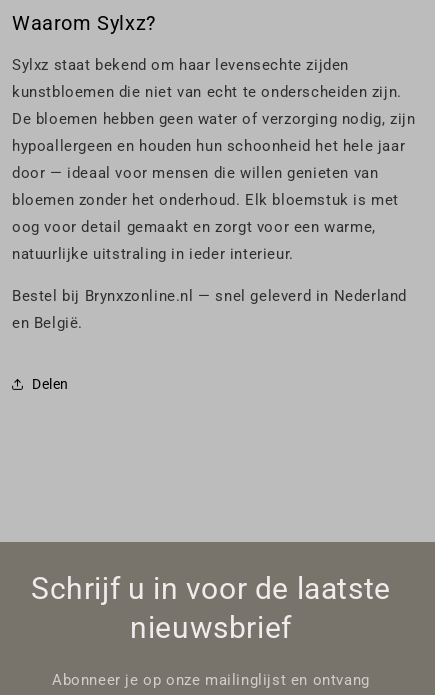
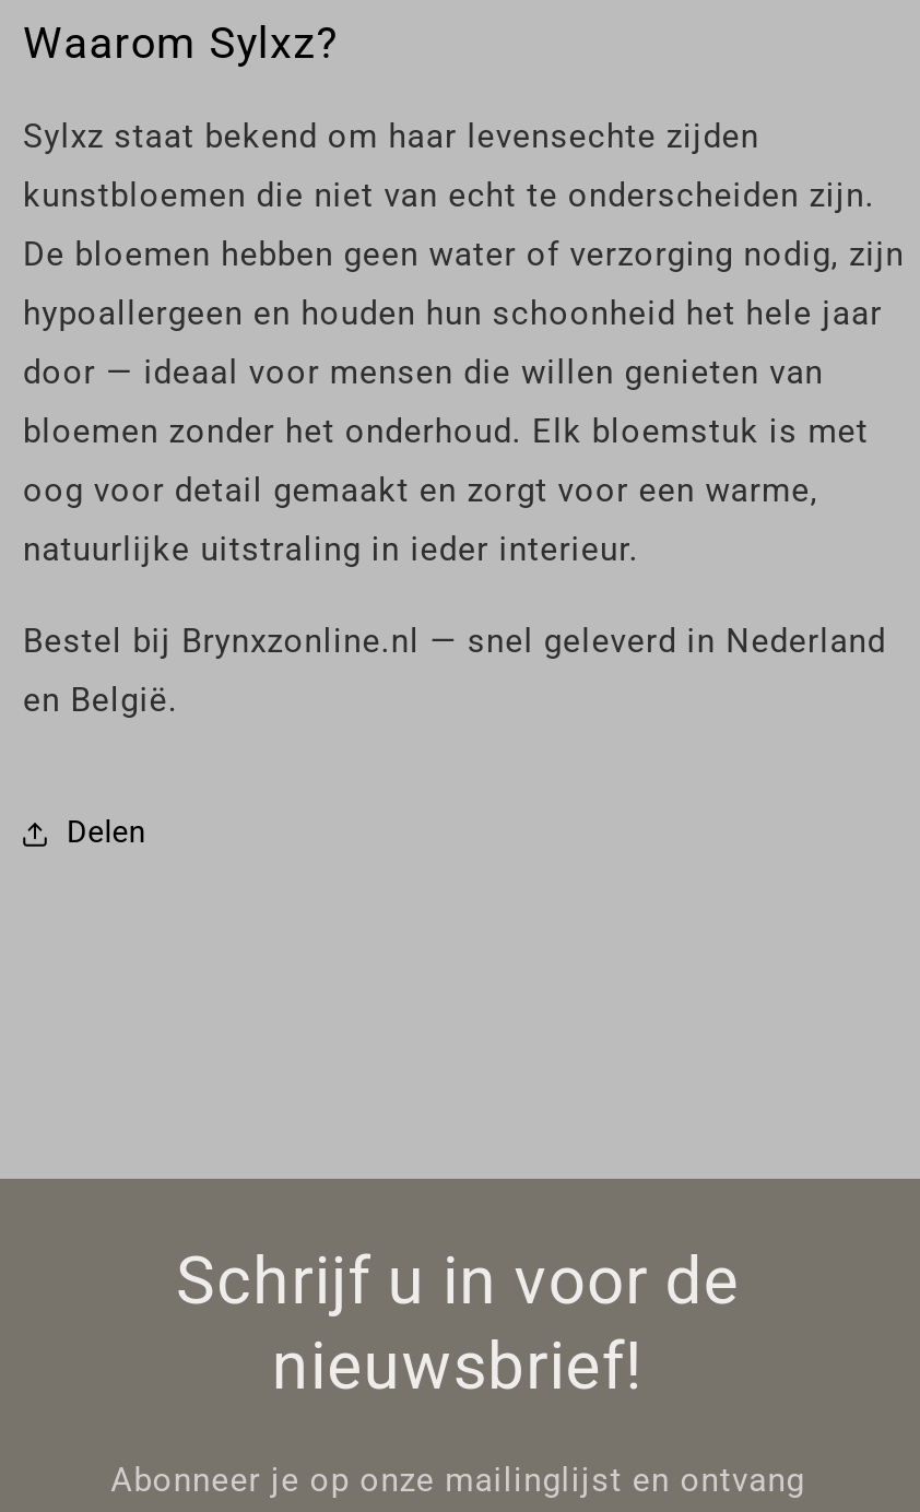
[31,571,391,645] Schrijf u in voor de laatste | nieuwsbrief -> [176,1243,740,1404] Schrijf u in voor de | nieuwsbrief!

